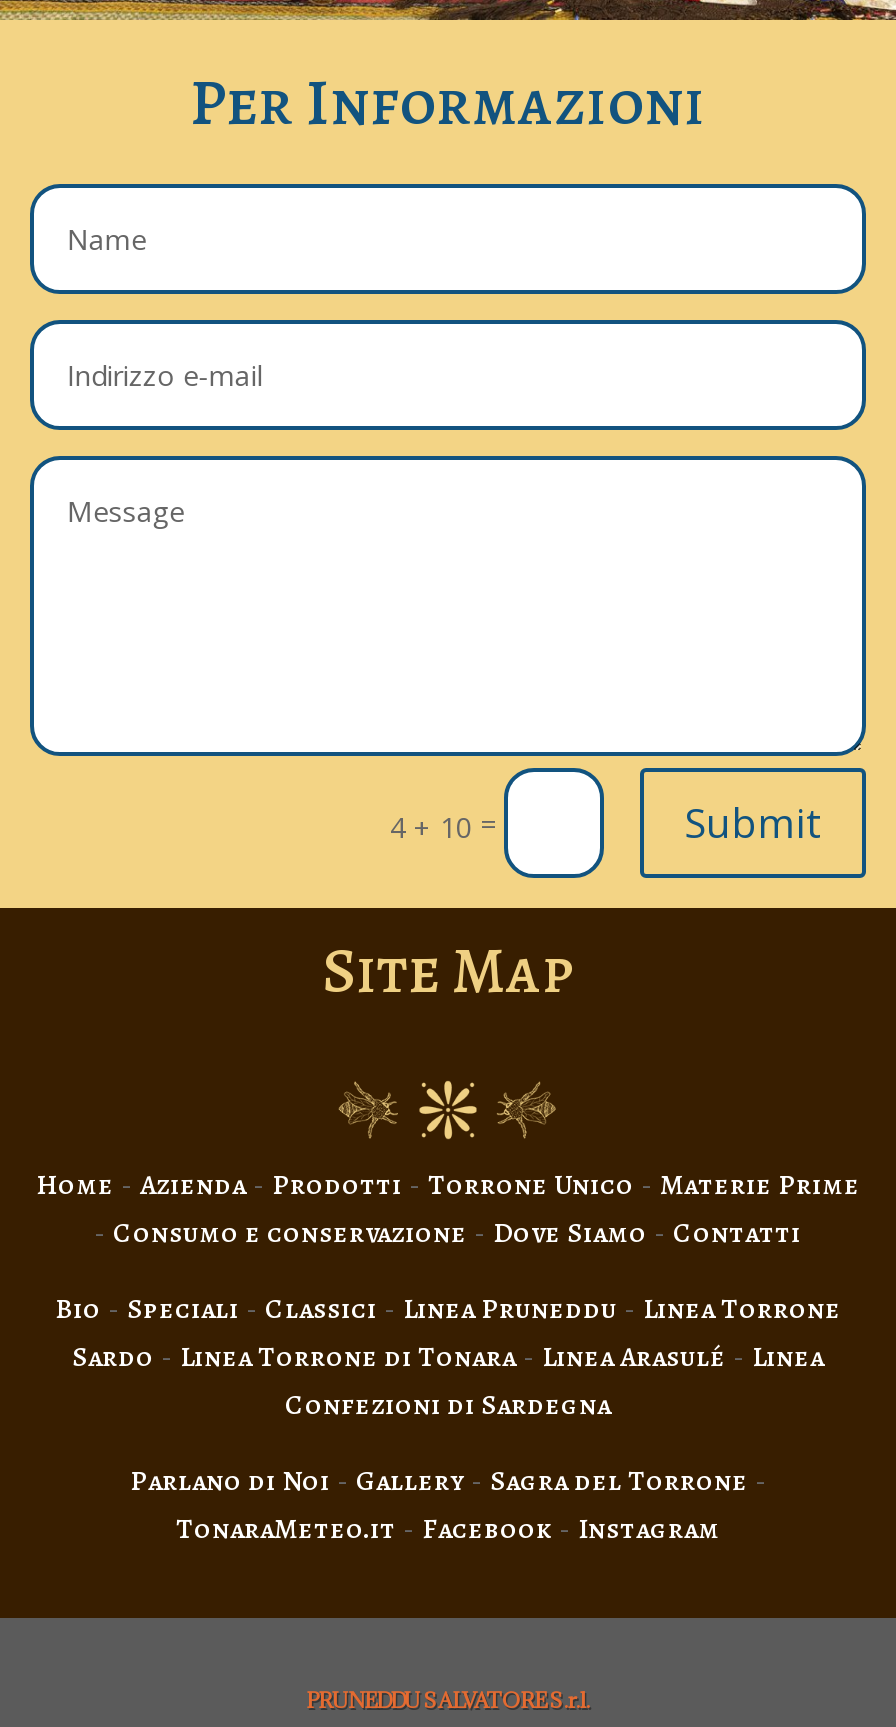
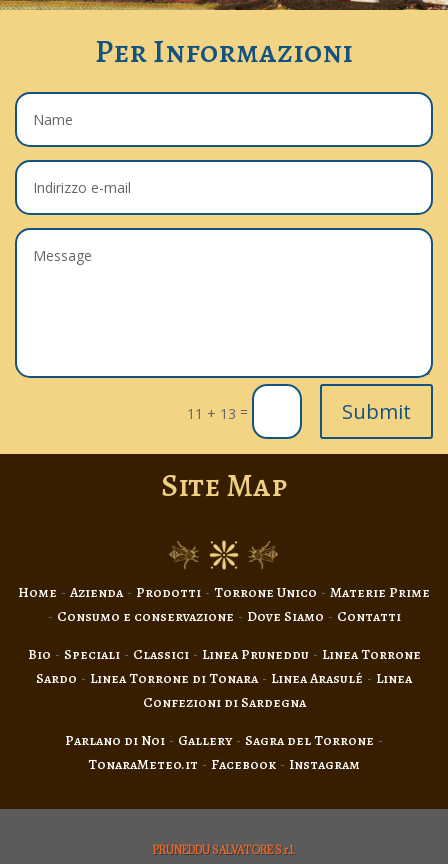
[390,805,504,846] 4 + 10 = -> [187,402,252,423] 11 + 13 =

